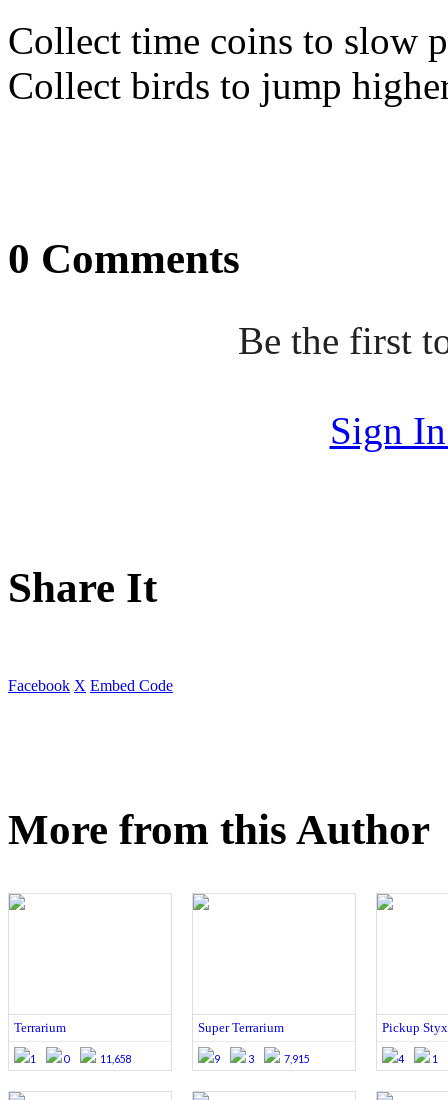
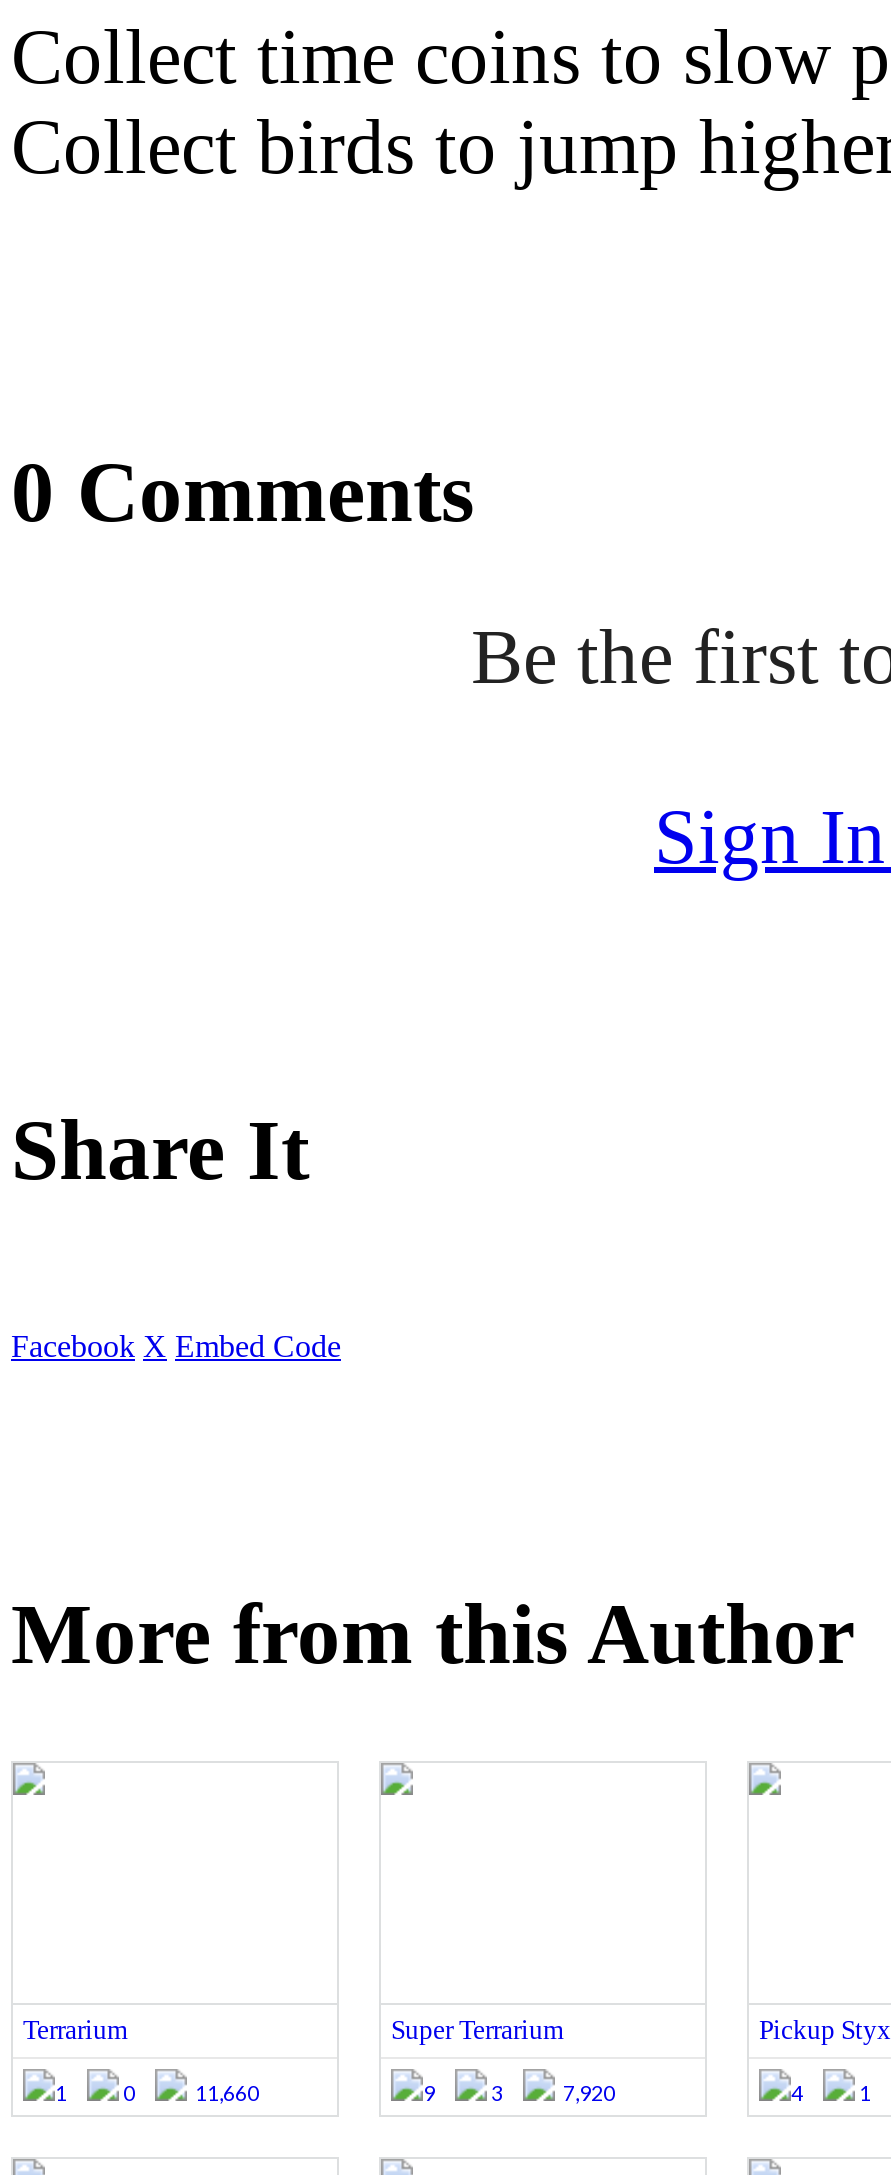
[98,1052,132,1065] 11,658 -> [191,2080,259,2106] 11,660
[282,1052,310,1065] 7,915 -> [559,2080,615,2106] 7,920

